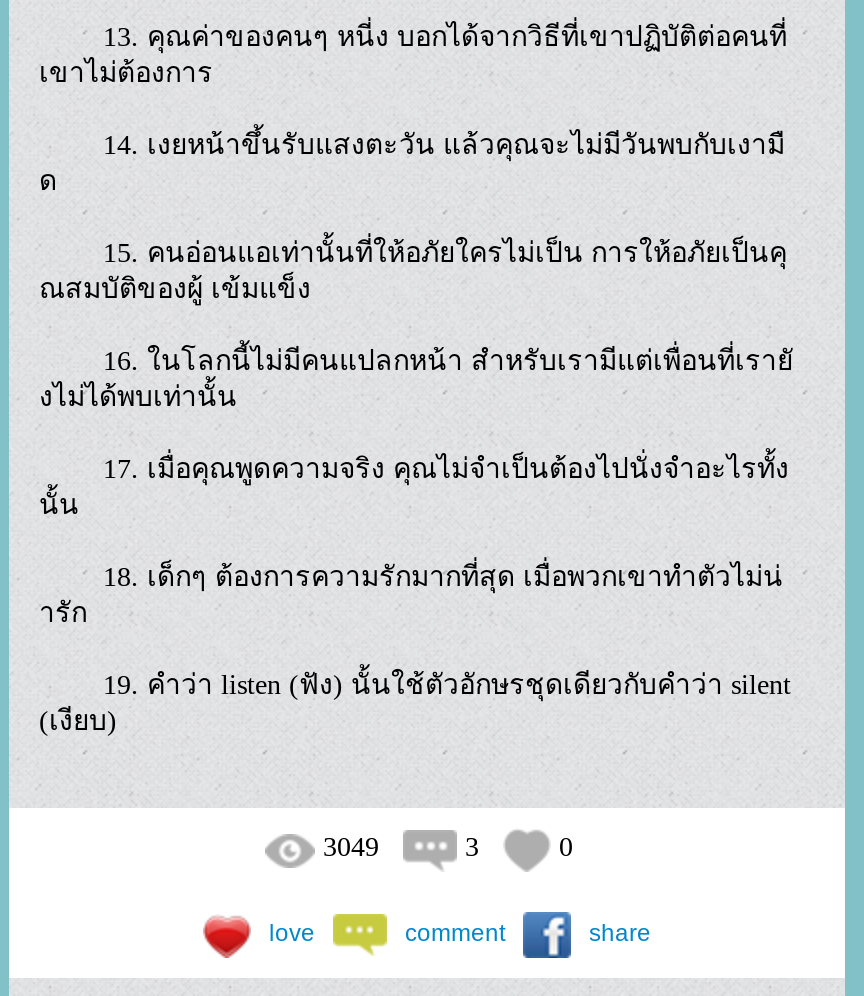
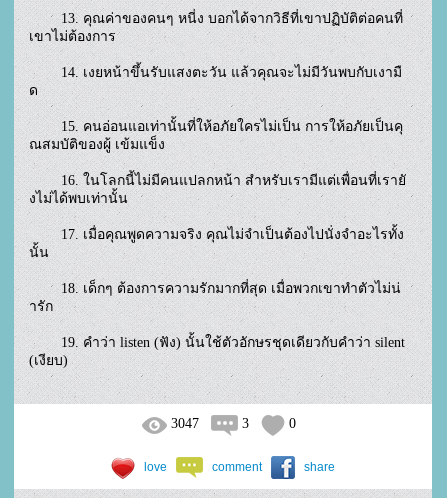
[315,833,403,863] 3049 -> [167,416,211,431] 3047

